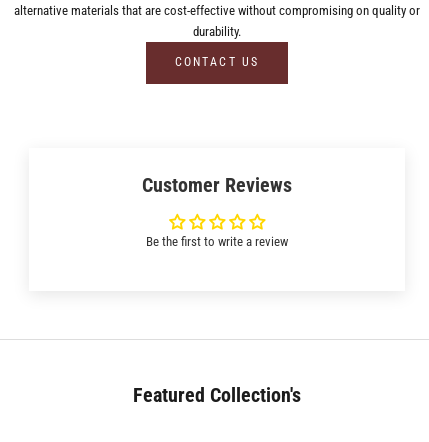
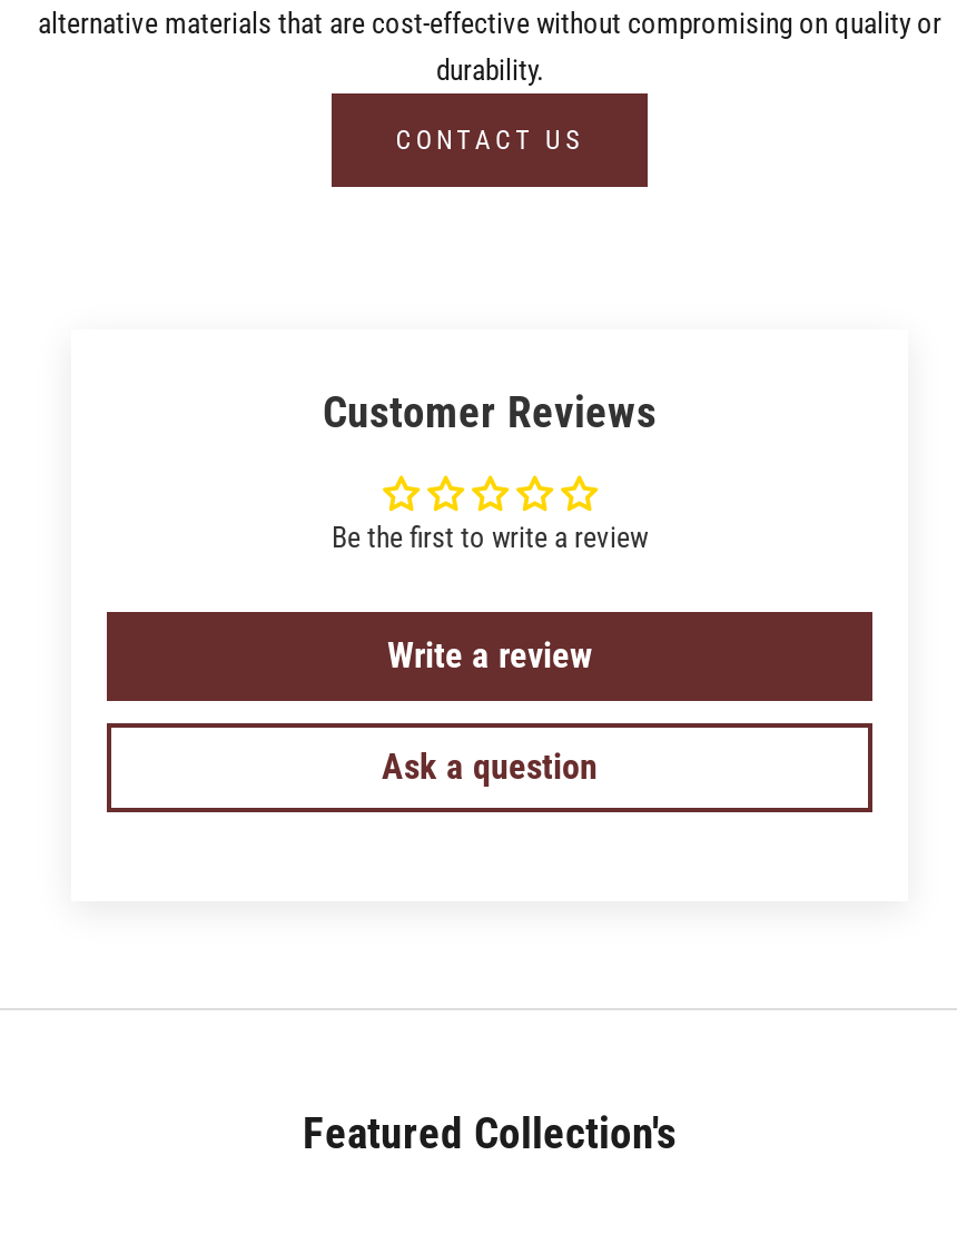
none -> [382,634,598,787] Write a review | Ask a question

